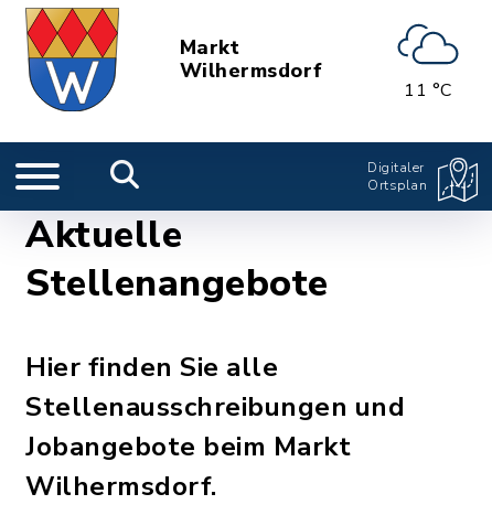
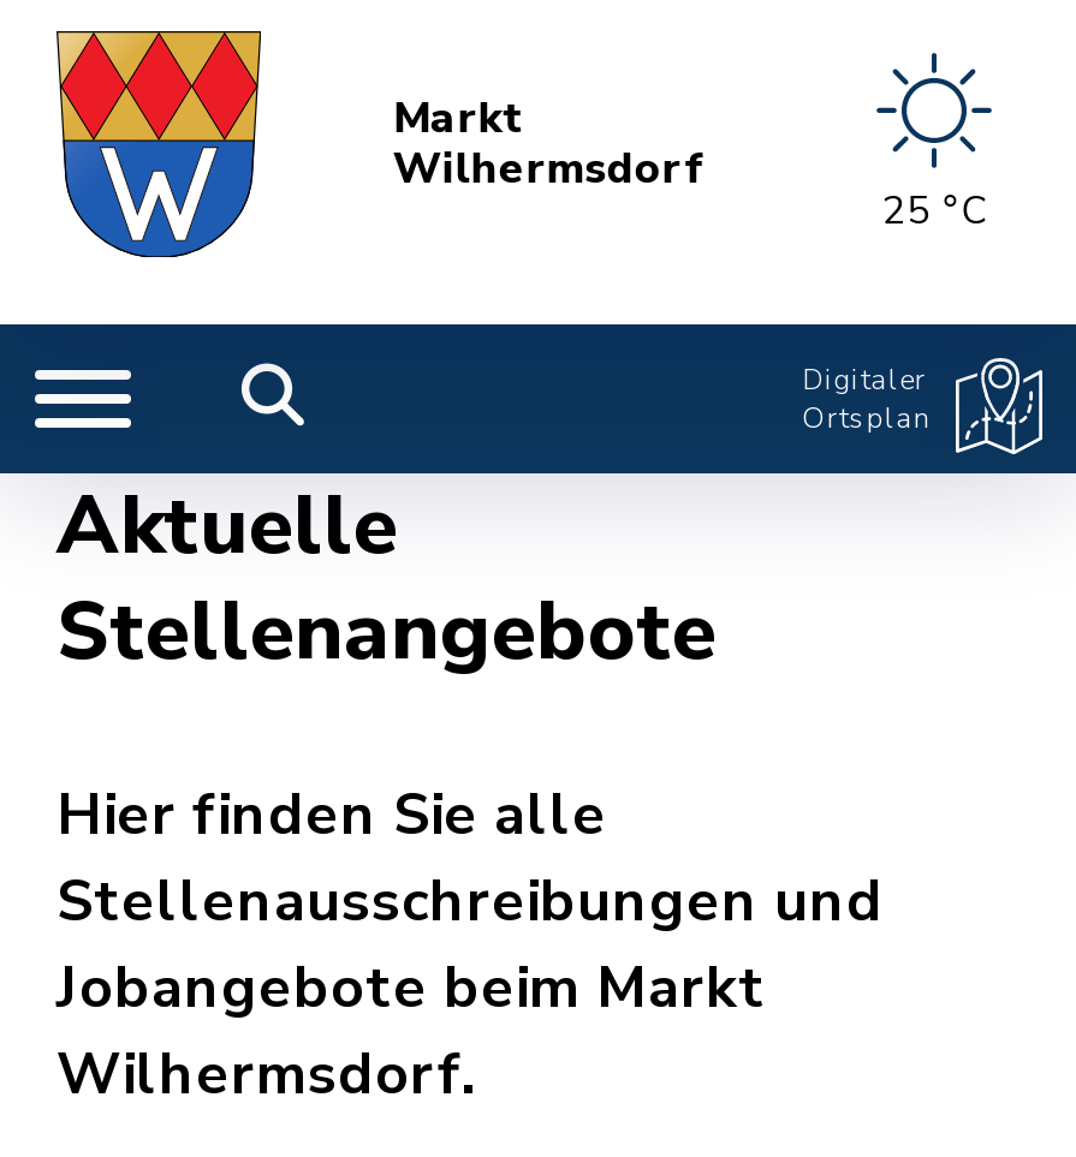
[396,19,460,102] [image] | 11 °C -> [869,50,1001,237] [image] | 25 °C

